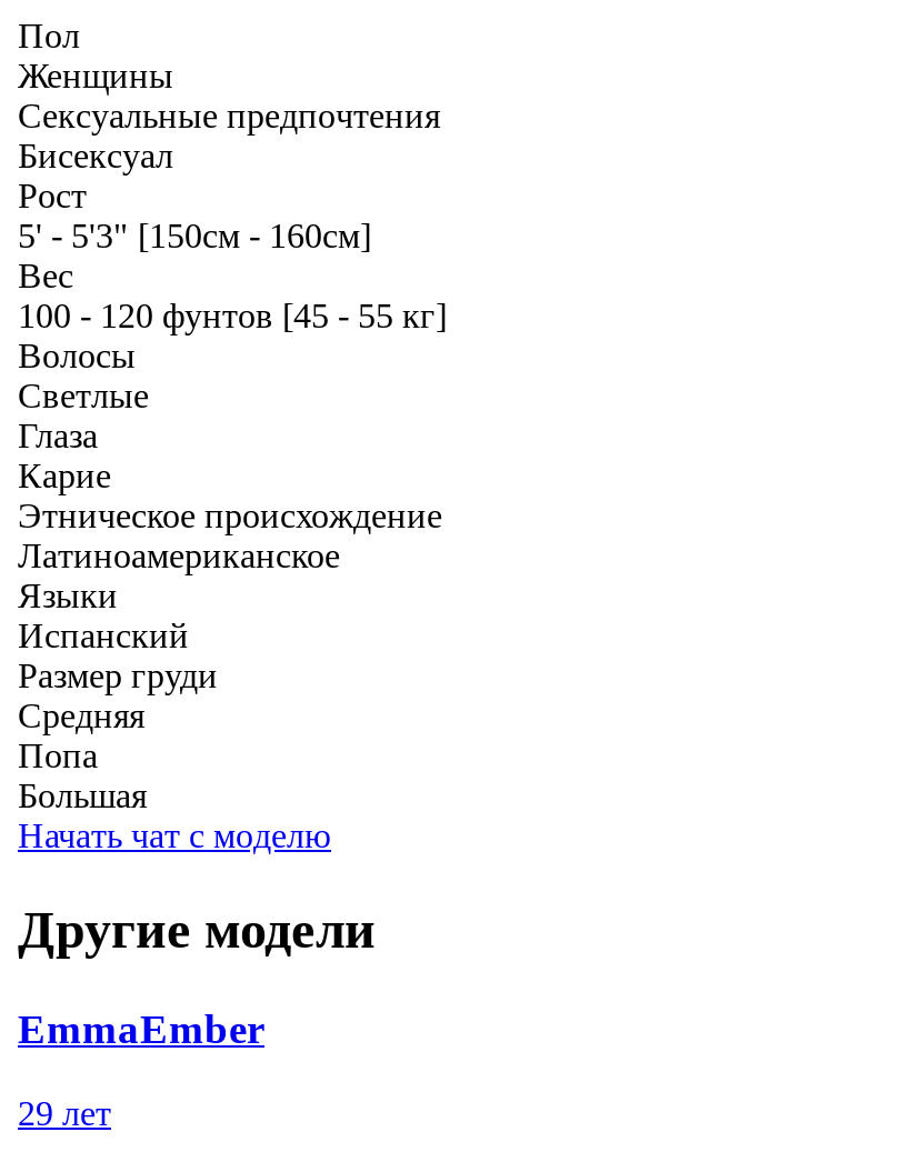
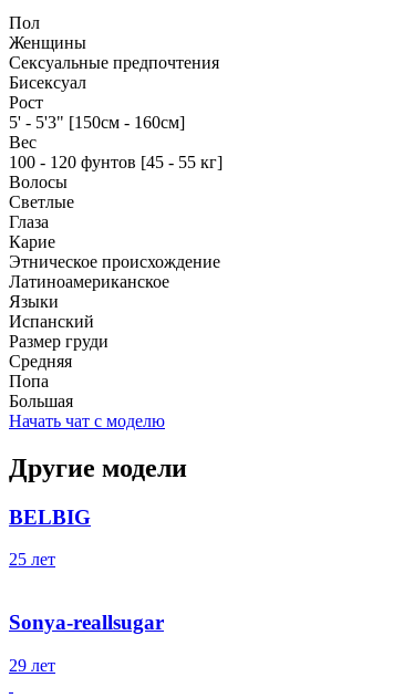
[18,1004,264,1051] EmmaEmber -> [9,505,164,634] BELBIG | 25 лет | Sonya-reallsugar

